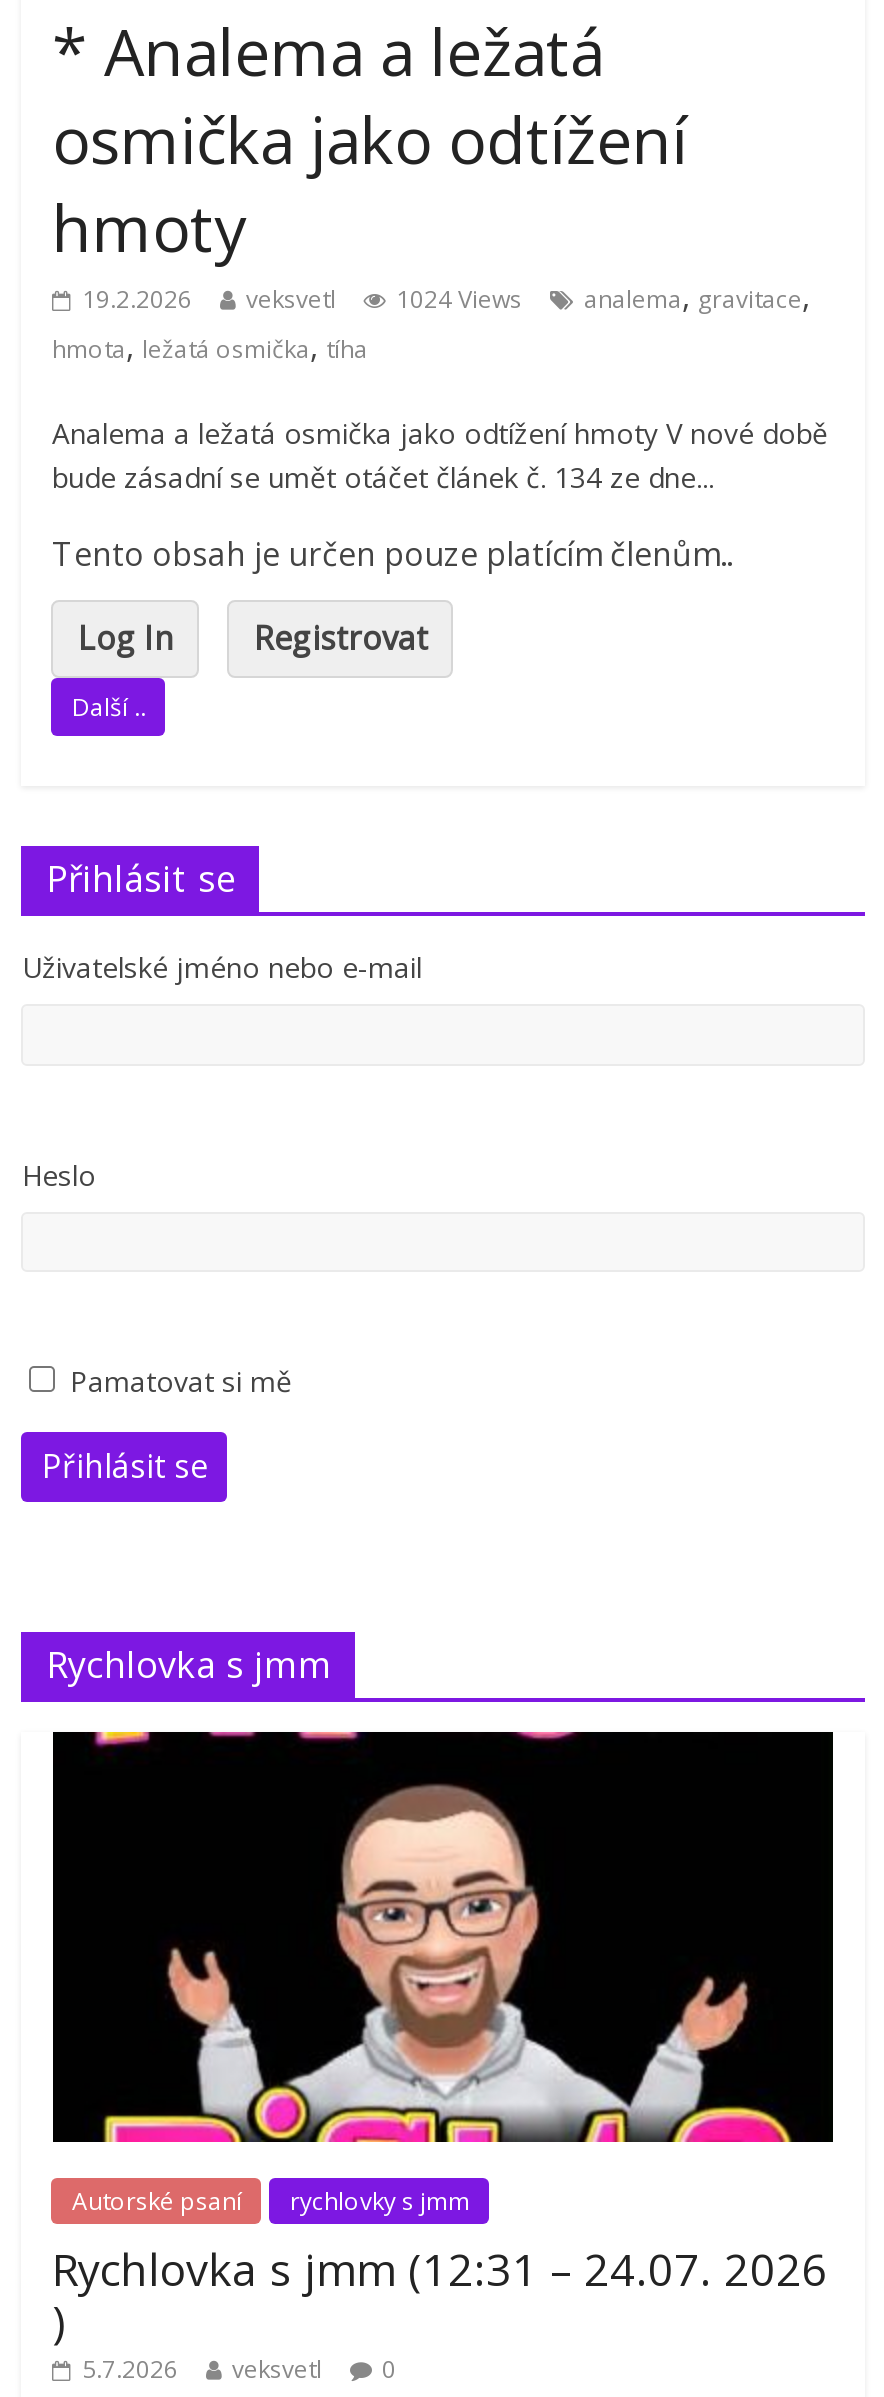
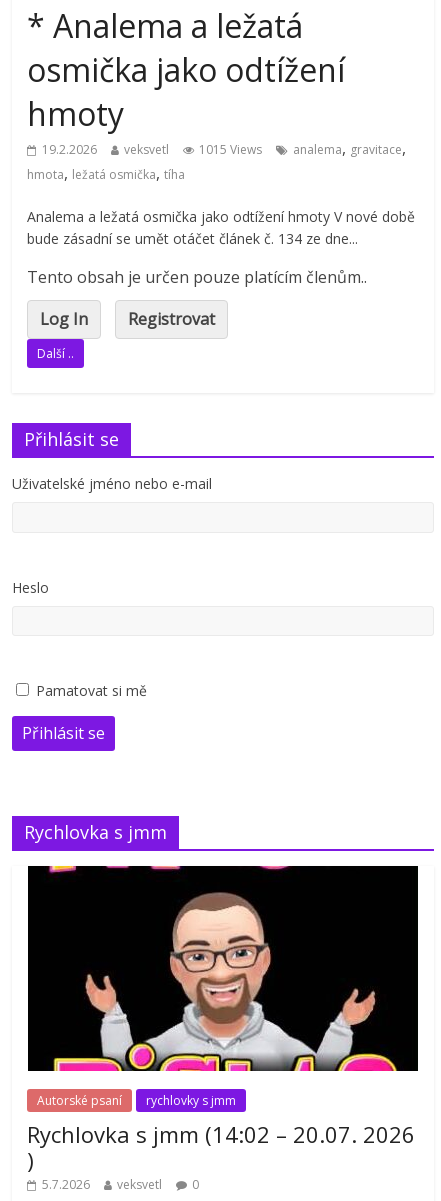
[82,274,810,318] 19.2.2026 veksvetl 1024 Views analema, gravitace, -> [42,137,406,159] 19.2.2026 veksvetl 1015 Views analema, gravitace,
[52,2238,828,2298] Rychlovka s jmm (12:31 – 24.07. 2026 -> [27,1119,415,1149] Rychlovka s jmm (14:02 – 20.07. 2026

